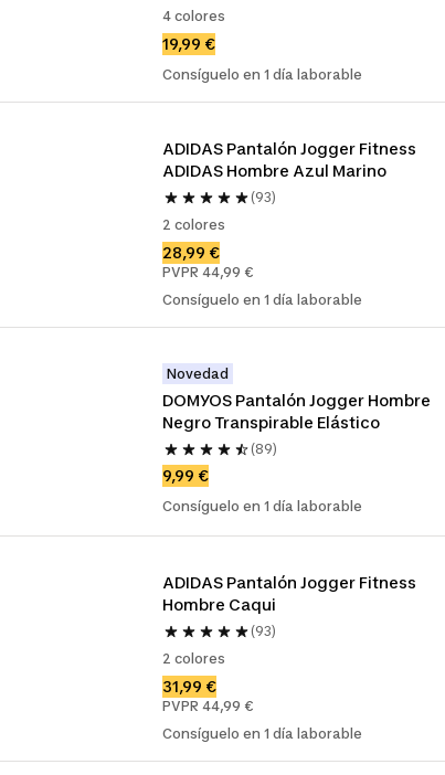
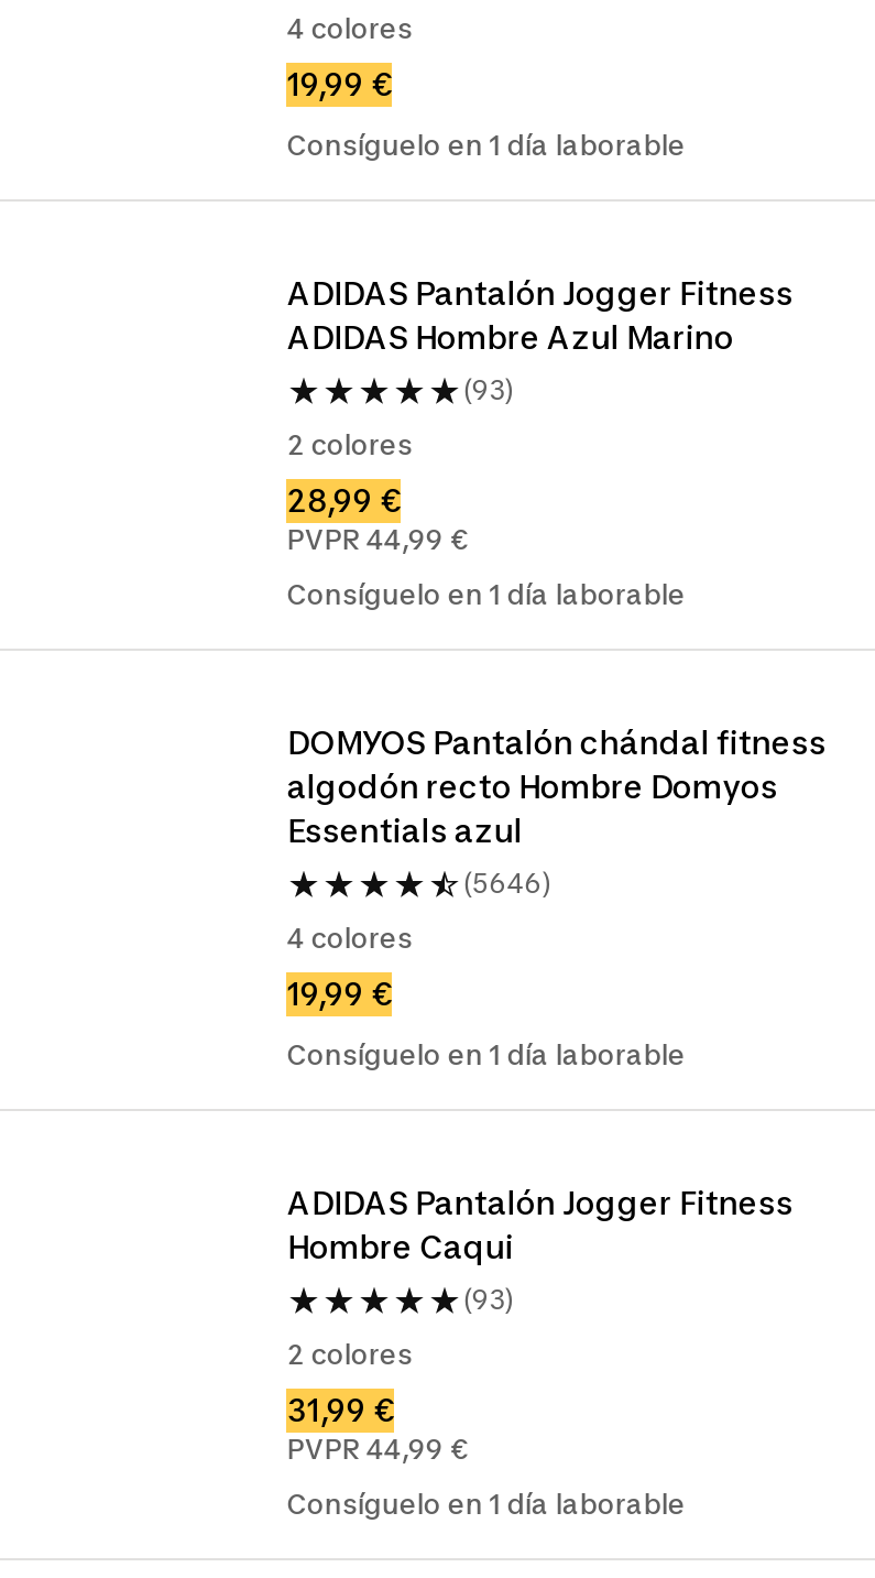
[167,365,229,382] Novedad -> [287,723,826,849] DOMYOS Pantalón chándal fitness | algodón recto Hombre Domyos | Essentials azul
[163,391,431,432] DOMYOS Pantalón Jogger Hombre | Negro Transpirable Elástico -> [463,867,551,900] (5646)
[251,440,277,457] (89) -> [287,922,412,955] 4 colores
[163,466,209,485] 9,99 € -> [287,975,392,1012] 19,99 €

